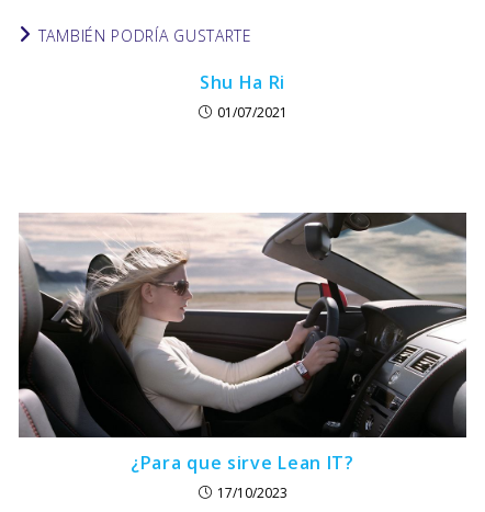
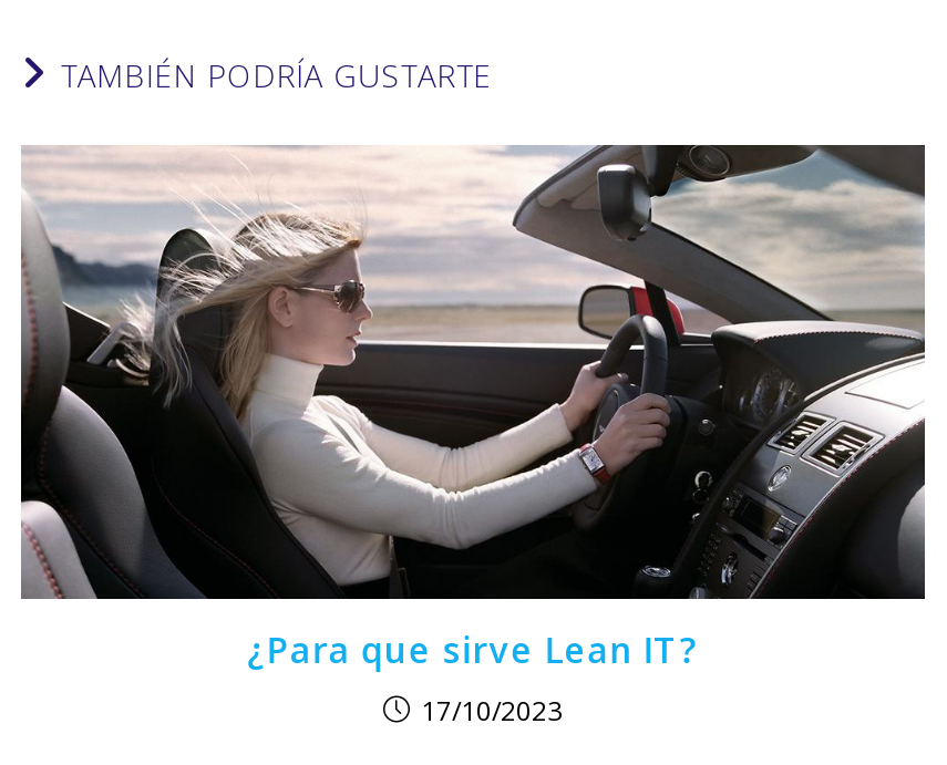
[199,70,287,122] Shu Ha Ri | 01/07/2021 -> none

